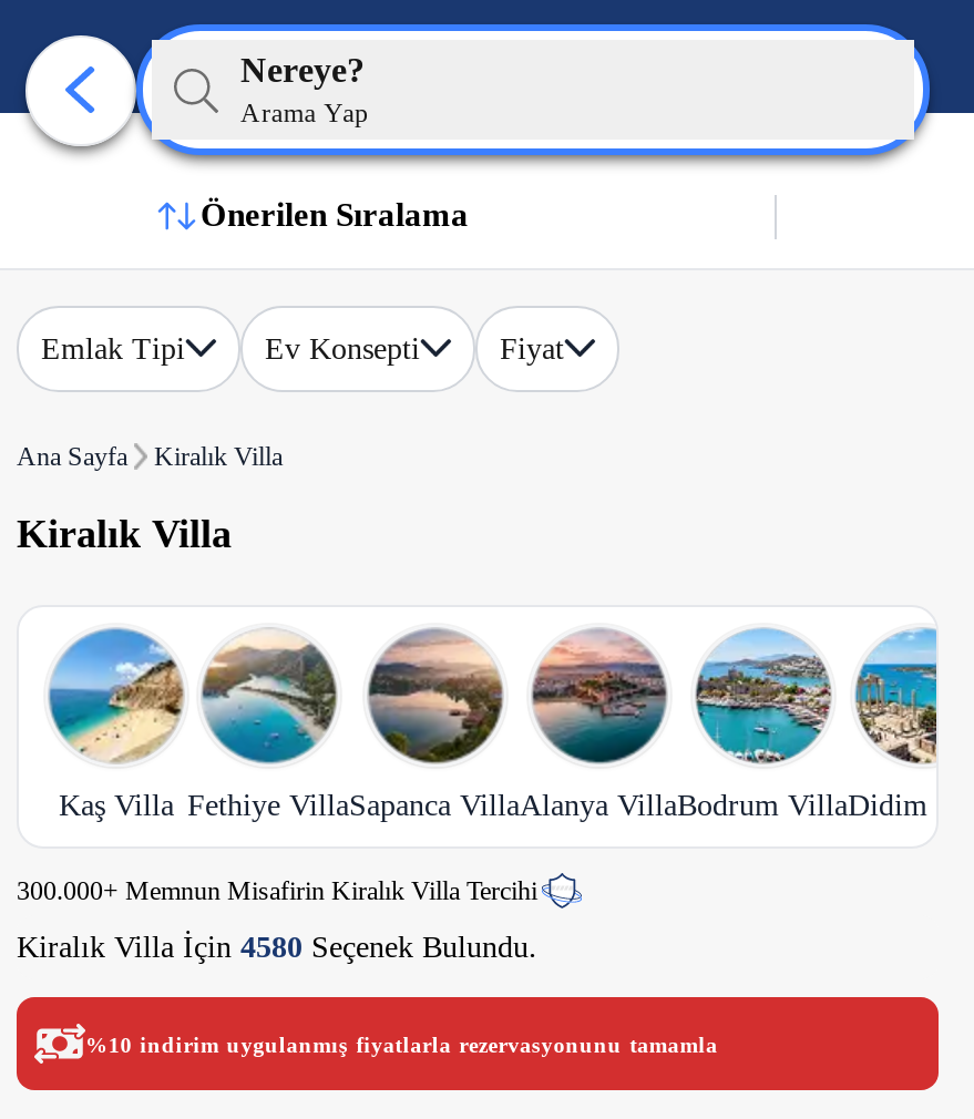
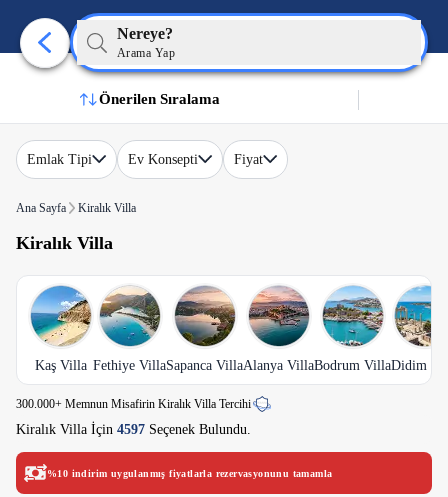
[17,931,537,964] Kiralık Villa İçin 4580 Seçenek Bulundu. -> [16,422,251,437] Kiralık Villa İçin 4597 Seçenek Bulundu.

